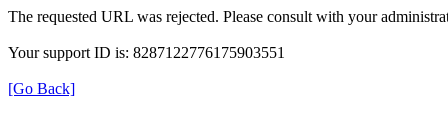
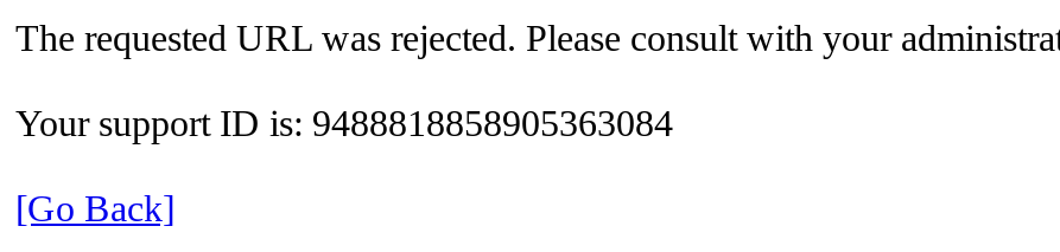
[8,44,285,61] Your support ID is: 8287122776175903551 -> [15,103,673,143] Your support ID is: 9488818858905363084

